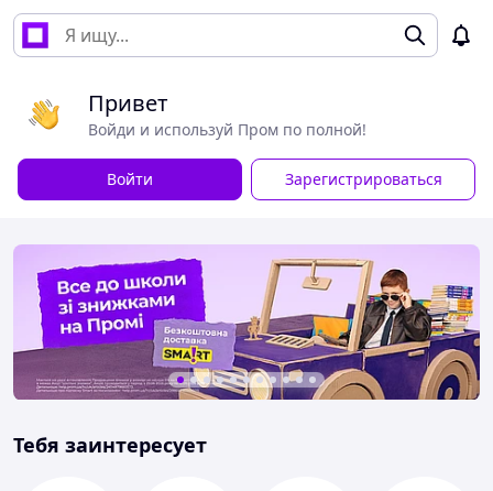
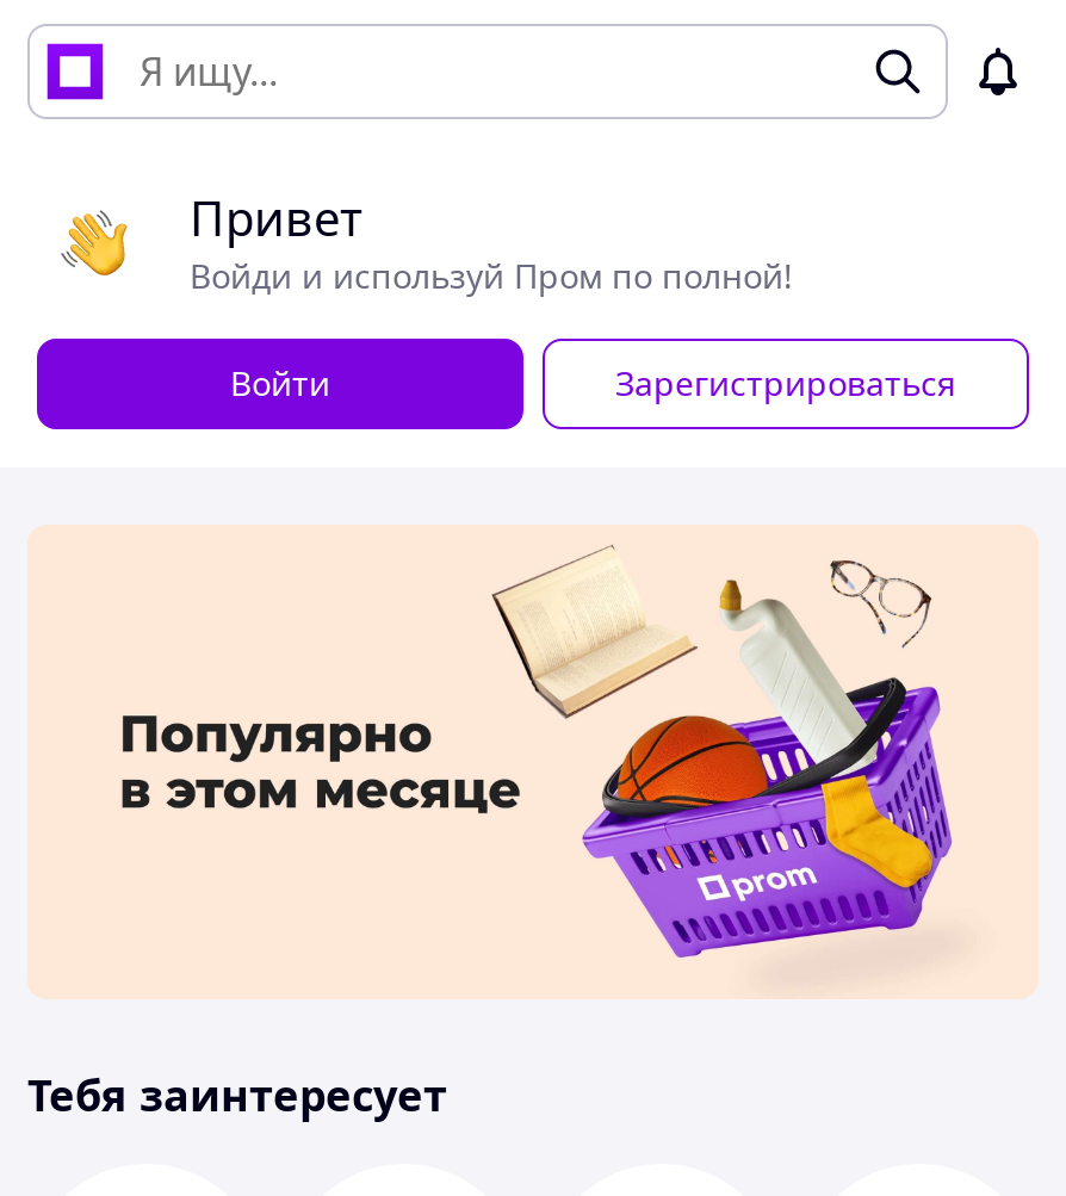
[12,244,481,401] [image] -> [30,527,1036,999] [image]

